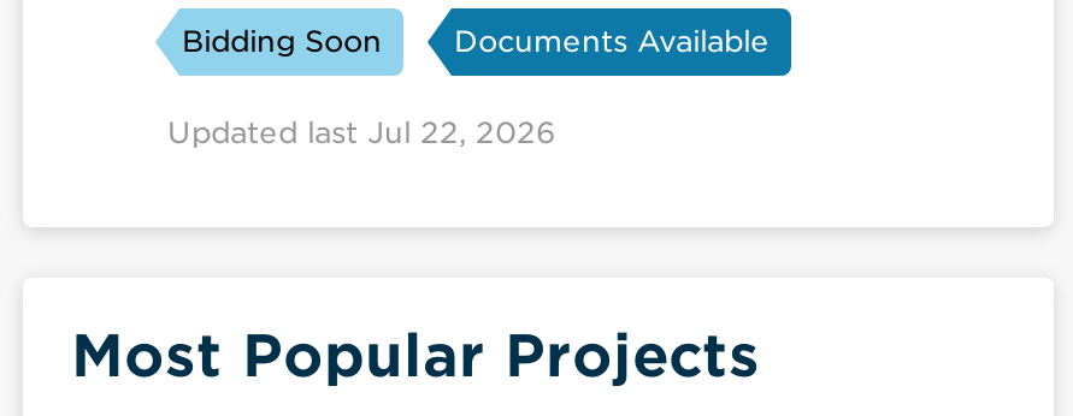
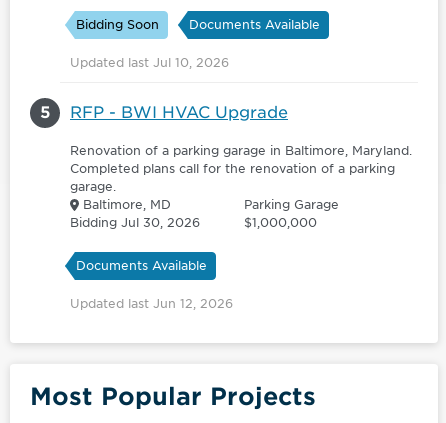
[167,114,555,150] Updated last Jul 22, 2026 -> [39,55,412,311] Updated last Jul 10, 2026 | 5 | RFP - BWI HVAC Upgrade | Renovation of a parking garage in Baltimore, Maryland. | Completed plans call for the renovation of a parking | garage. | Baltimore, MD | Parking Garage | Bidding Jul 30, 2026 | $1,000,000 | Documents Available | Updated last Jun 12, 2026

